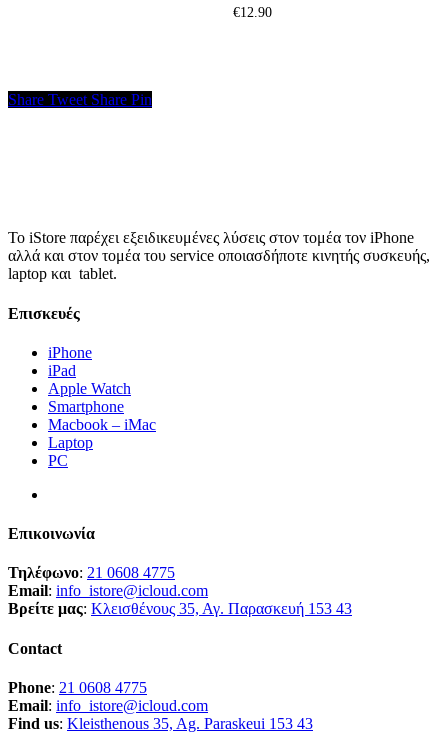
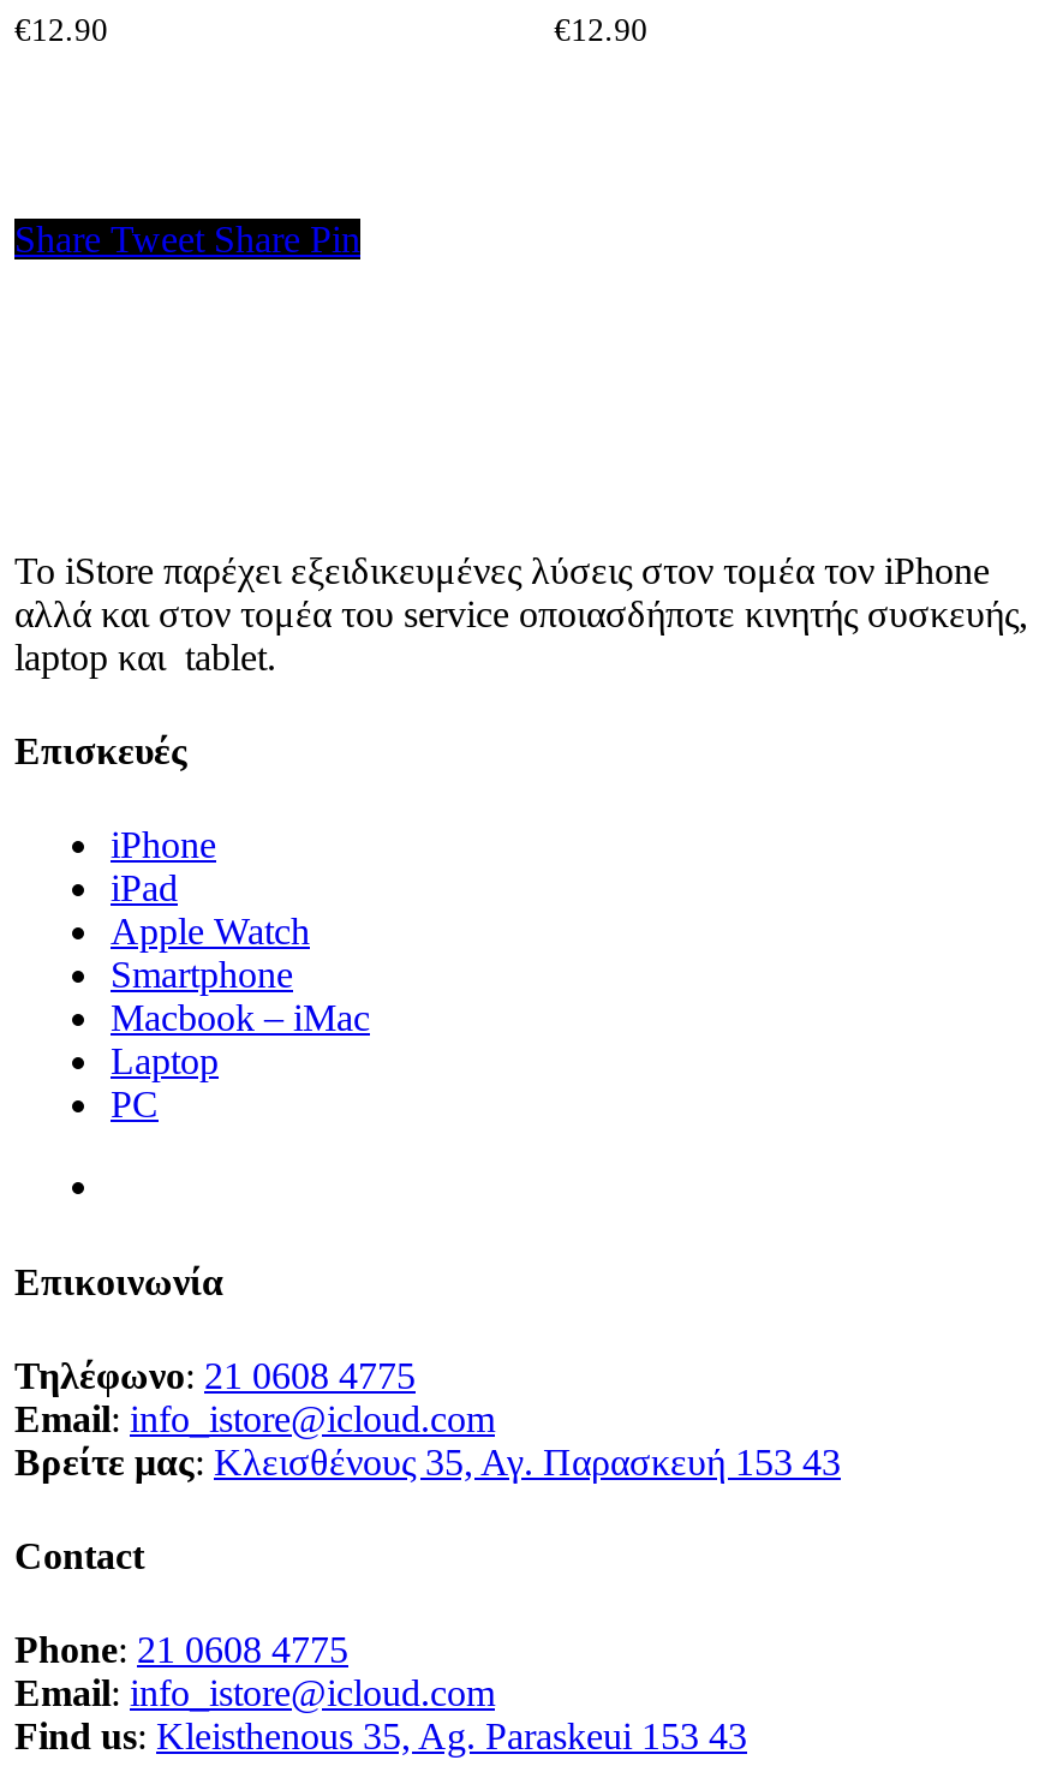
none -> [14,11,108,47] €12.90

